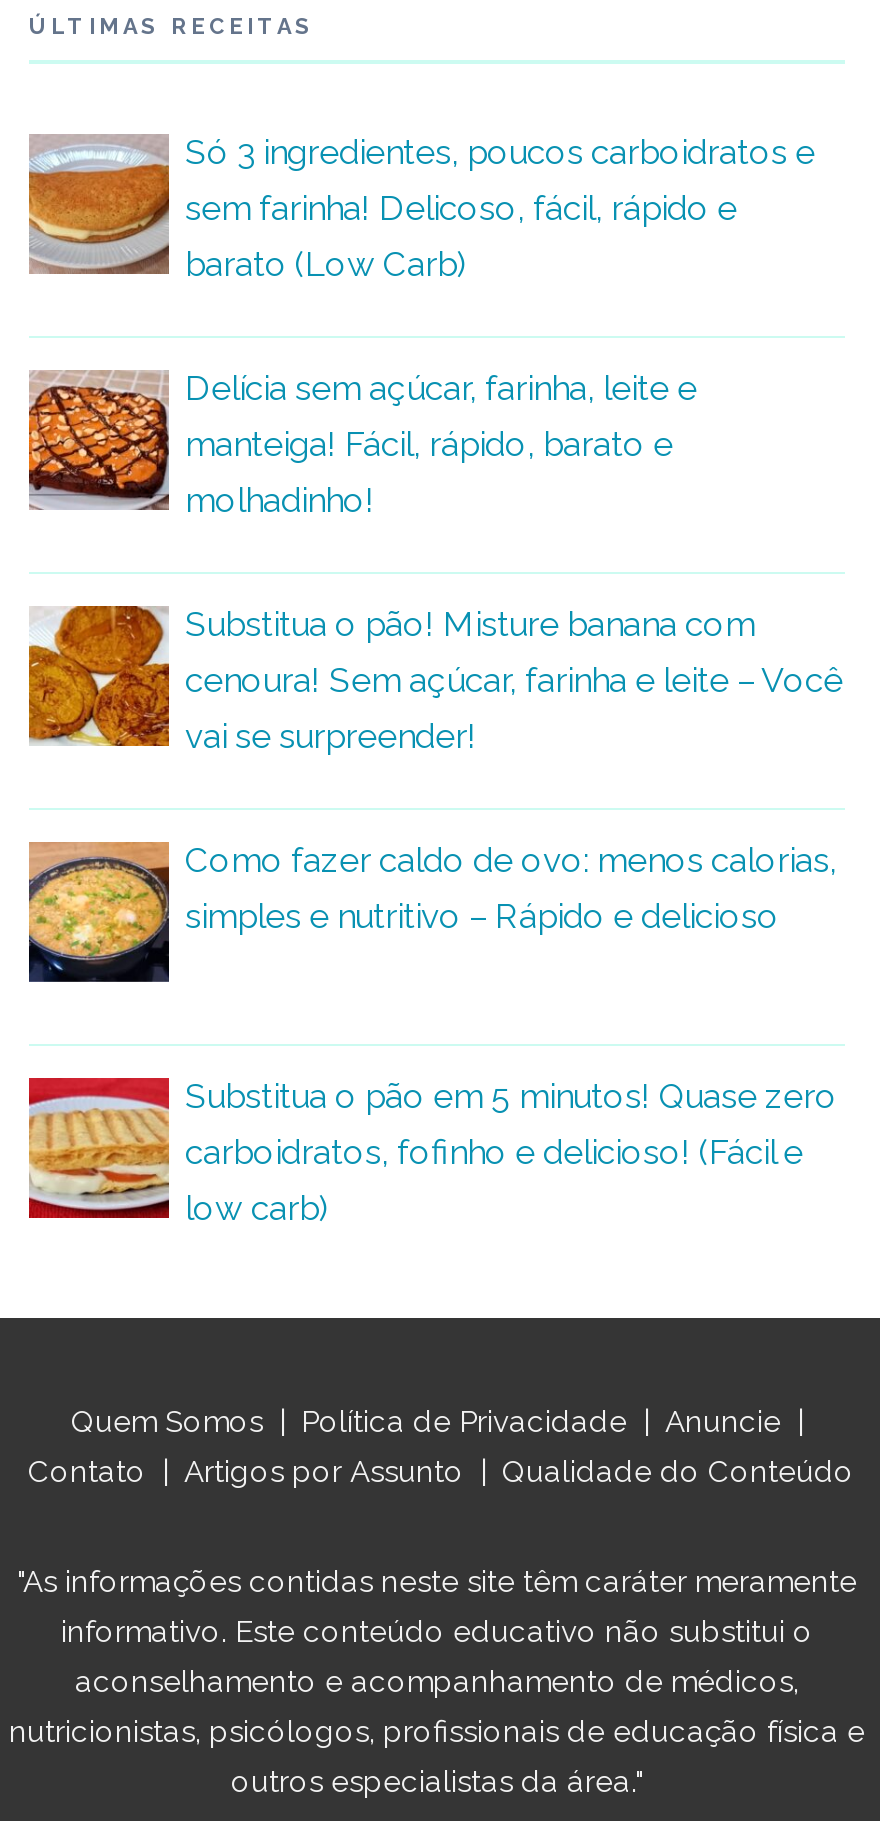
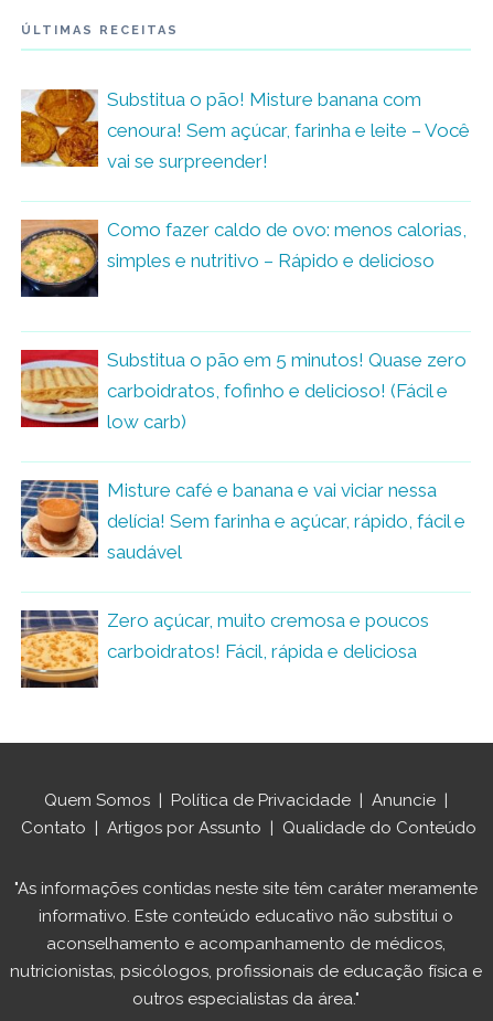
[27,131,815,519] [image] | Só 3 ingredientes, poucos carboidratos e | sem farinha! Delicoso, fácil, rápido e | barato (Low Carb) | Delícia sem açúcar, farinha, leite e | manteiga! Fácil, rápido, barato e | molhadinho! -> none
[27,370,157,512] [image] -> none
moved [27,602,843,1227] -> [20,87,470,432]: [image] | Substitua o pão! Misture banana com | cenoura! Sem açúcar, farinha e leite – Você | ... | carboidratos, fofinho e delicioso! (Fácil e | low carb)
none -> [20,479,465,662] [image] | Misture café e banana e vai viciar nessa | delícia! Sem farinha e açúcar, rápido, fácil e | saudável | Zero açúcar, muito cremosa e poucos | carboidratos! Fácil, rápida e deliciosa
none -> [20,609,99,689] [image]

